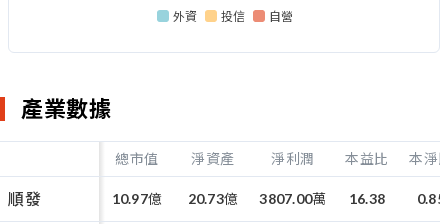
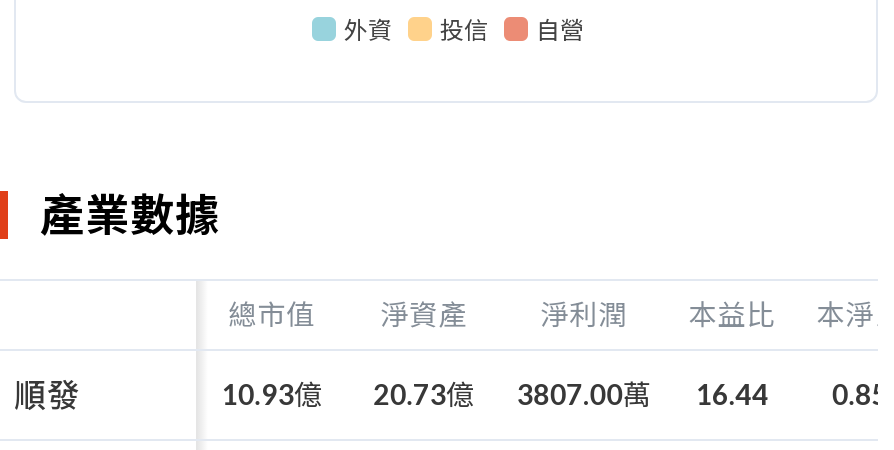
[112,190,162,207] 10.97億 -> [221,377,323,411] 10.93億
[349,190,385,207] 16.38 -> [696,377,768,411] 16.44

